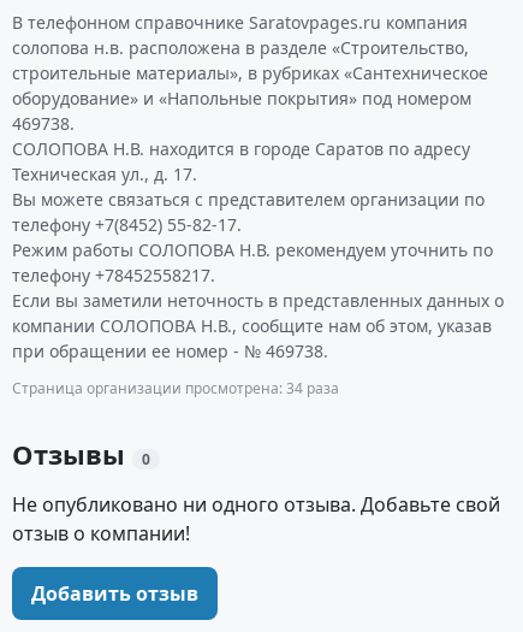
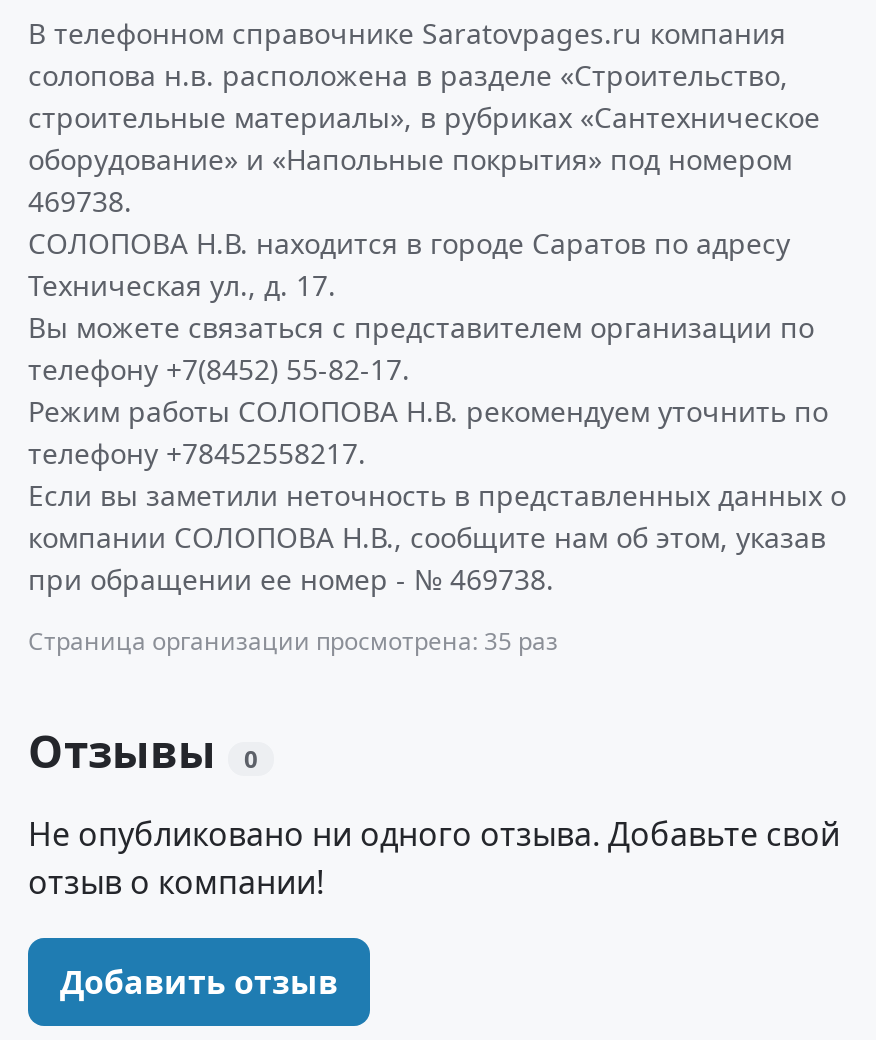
[12,378,339,398] Страница организации просмотрена: 34 раза -> [28,624,558,658] Страница организации просмотрена: 35 раз

